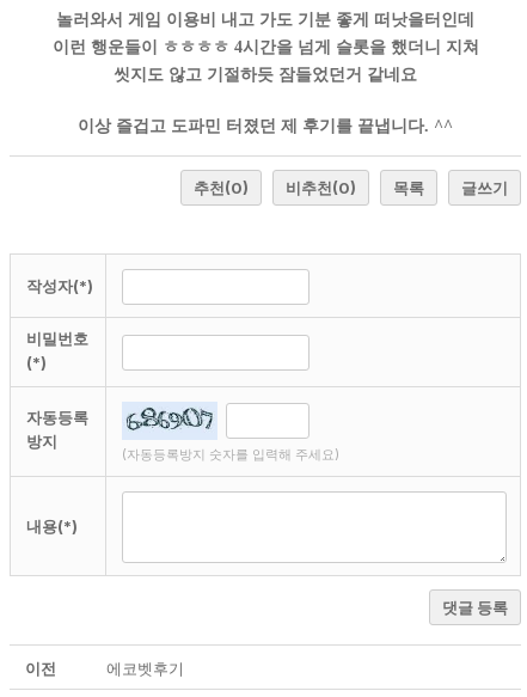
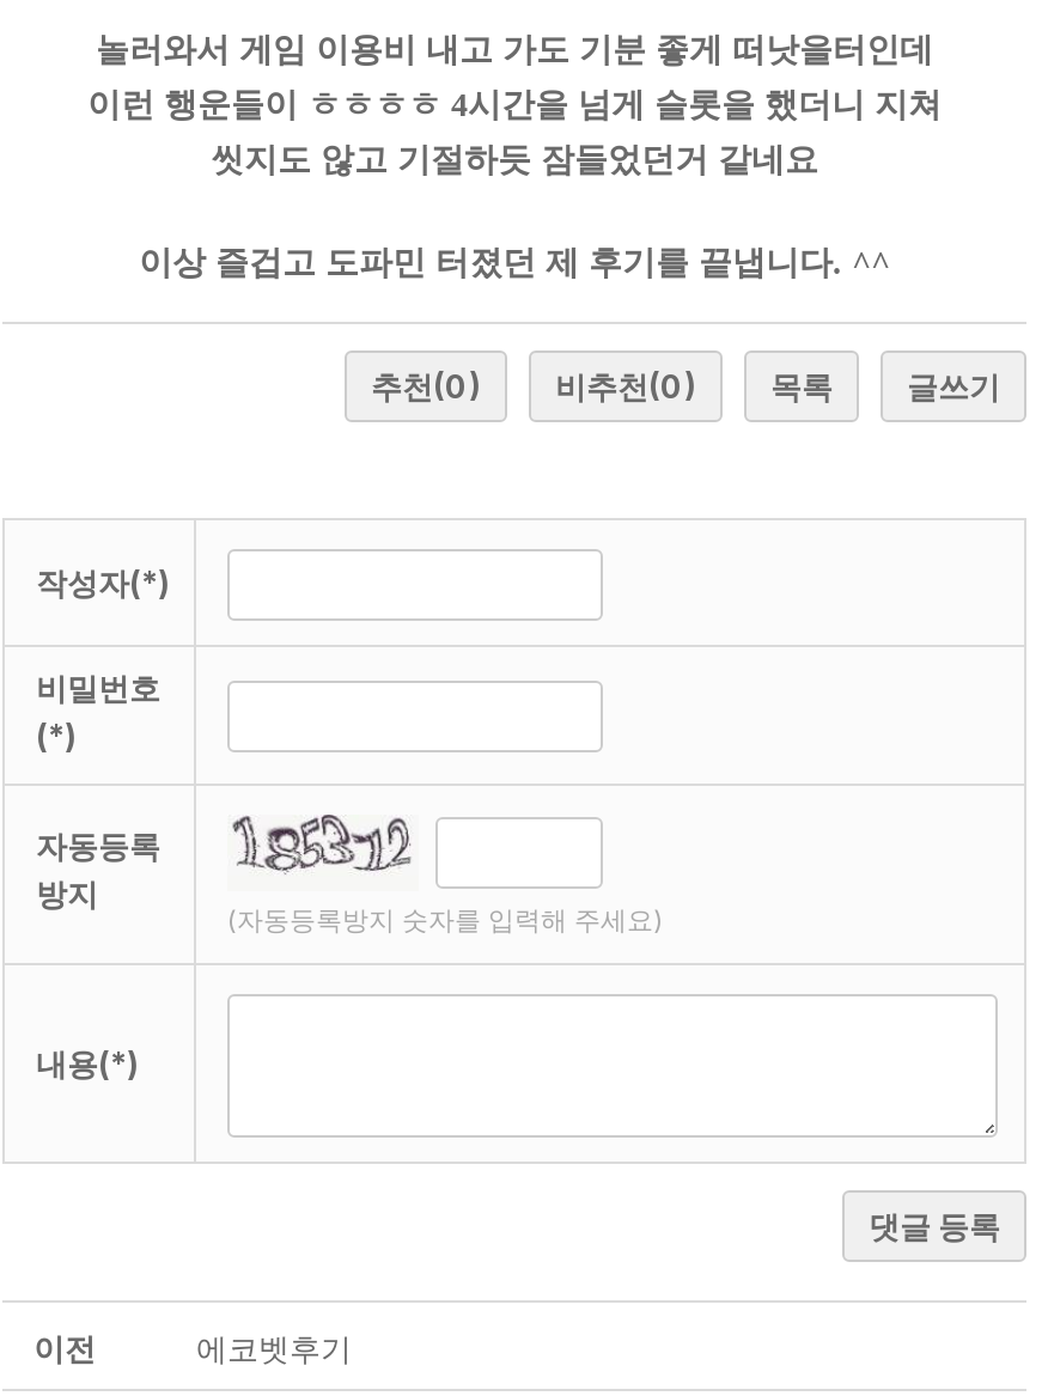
[122,402,217,440] [image] -> [230,812,416,889] [image]

